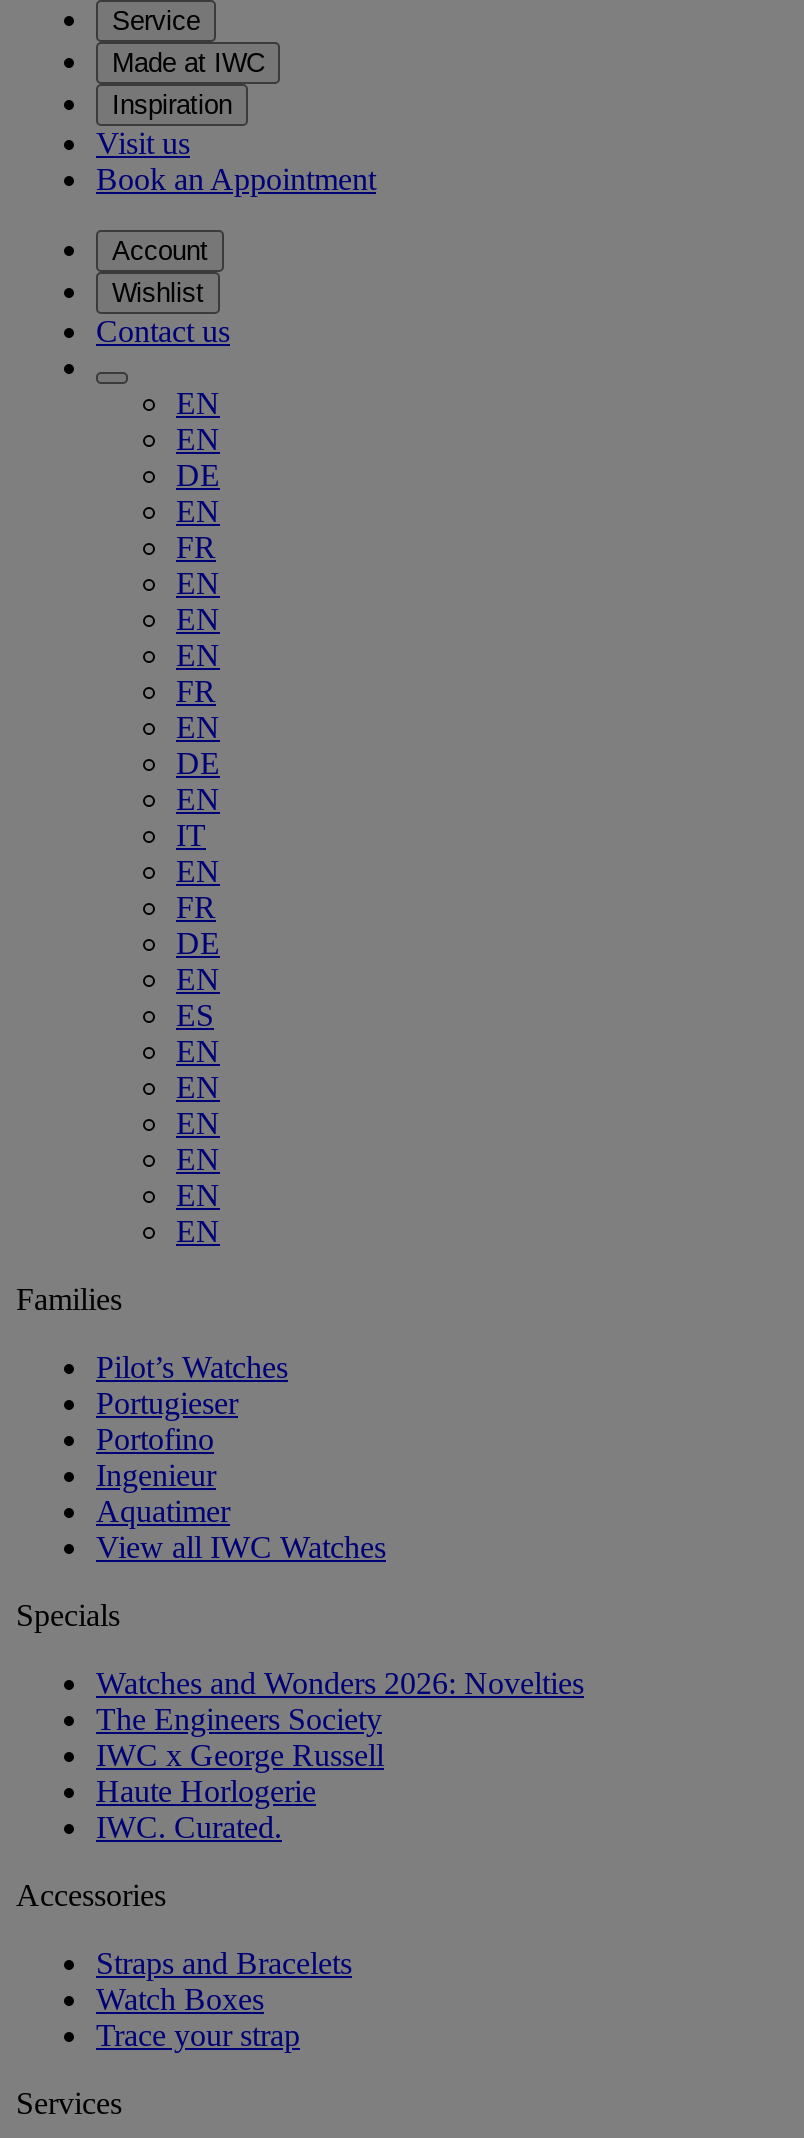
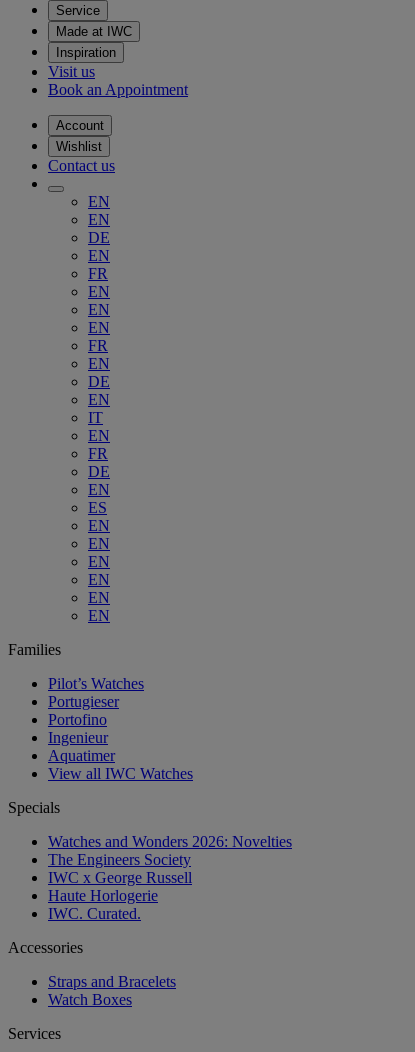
[96,2019,300,2053] Trace your strap -> none

